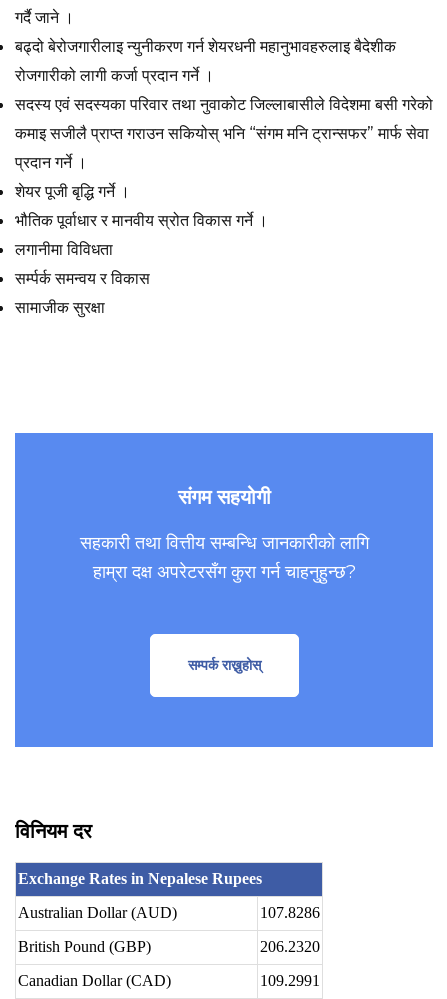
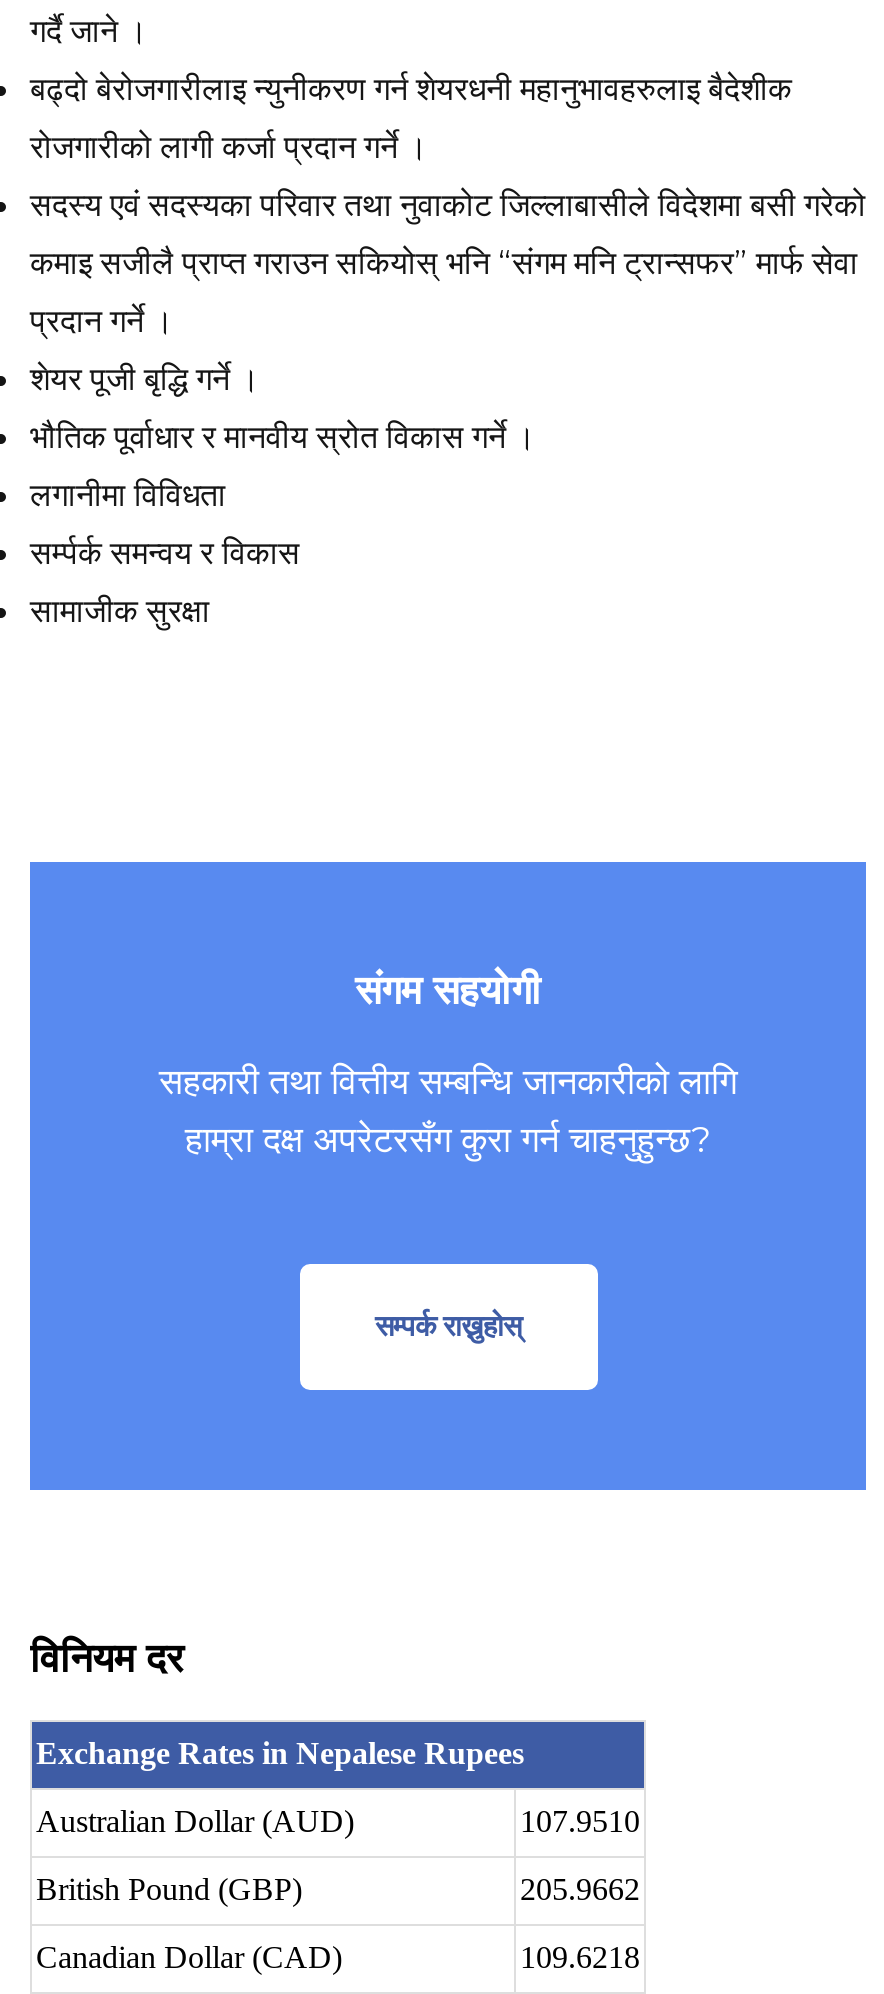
[260,904,320,922] 107.8286 -> [520,1804,640,1840] 107.9510
[260,938,320,956] 206.2320 -> [520,1872,640,1908] 205.9662
[260,972,320,990] 109.2991 -> [520,1940,640,1976] 109.6218

